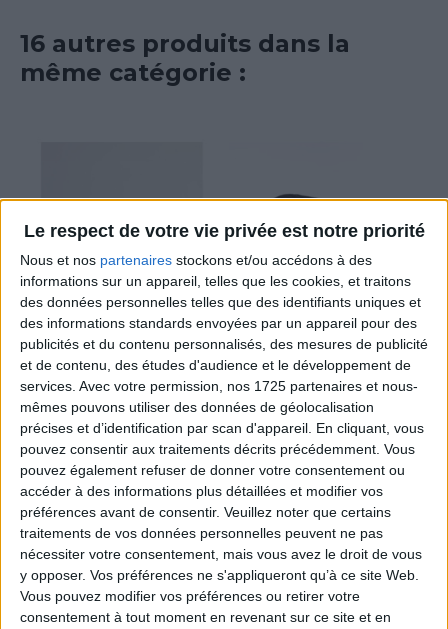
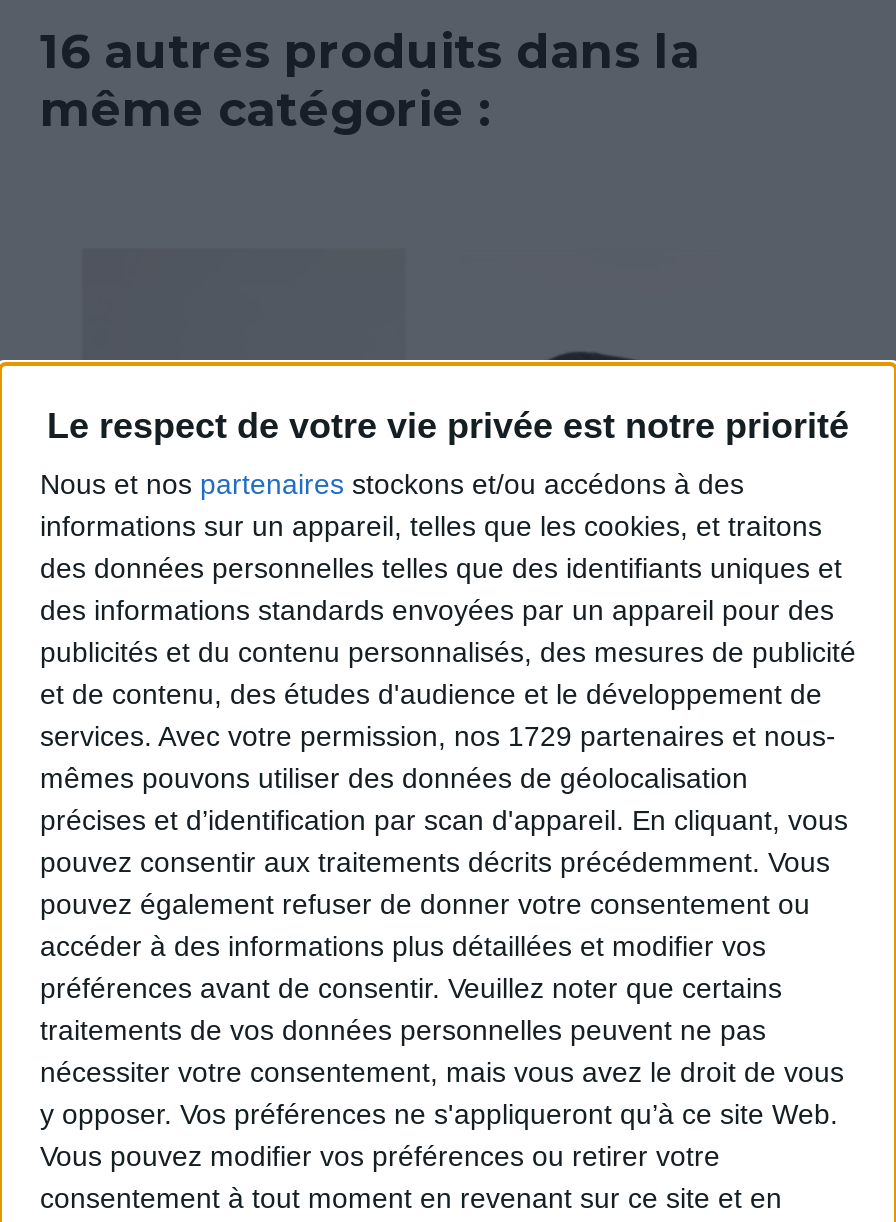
[20,378,418,394] services. Avec votre permission, nos 1725 partenaires et nous- -> [40,720,836,752] services. Avec votre permission, nos 1729 partenaires et nous-

